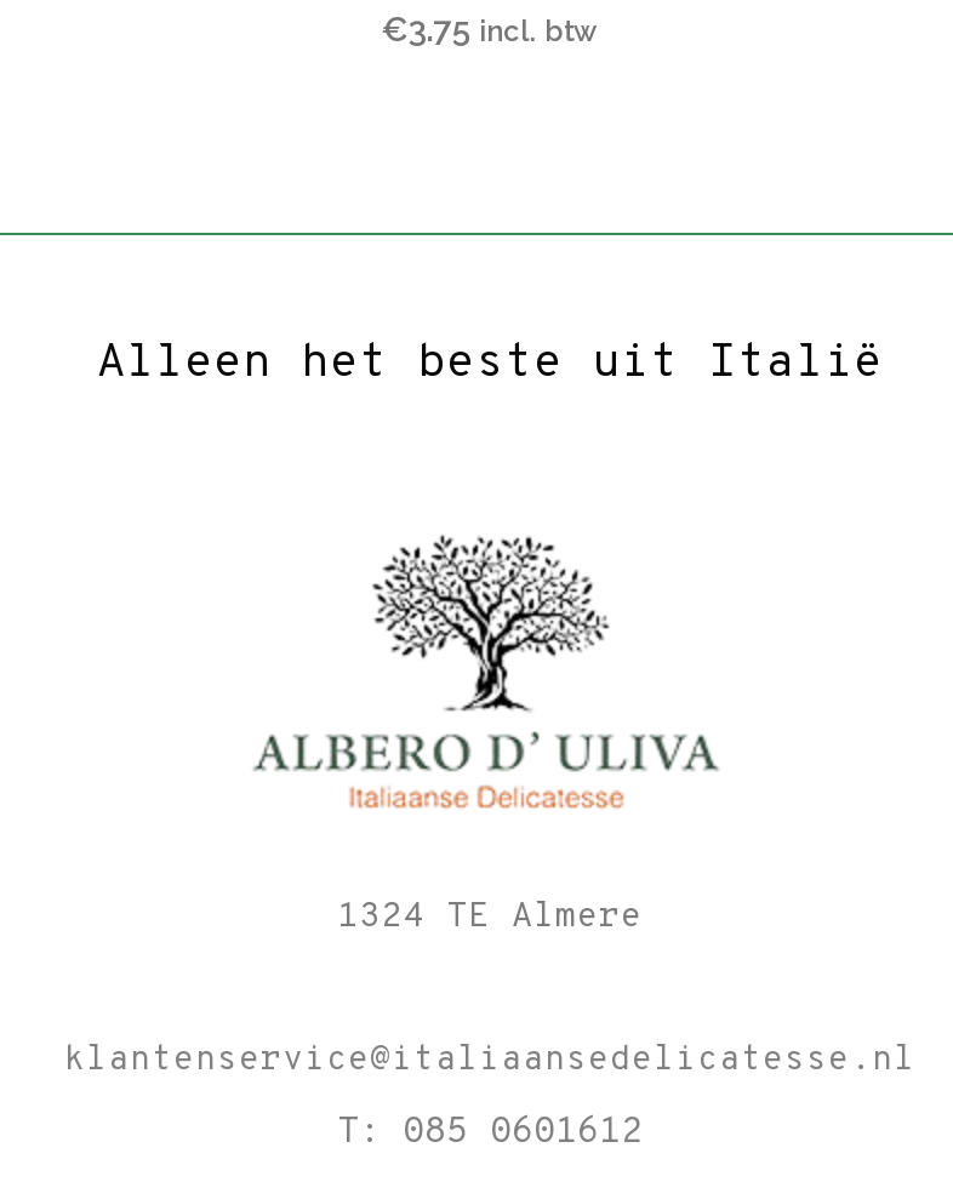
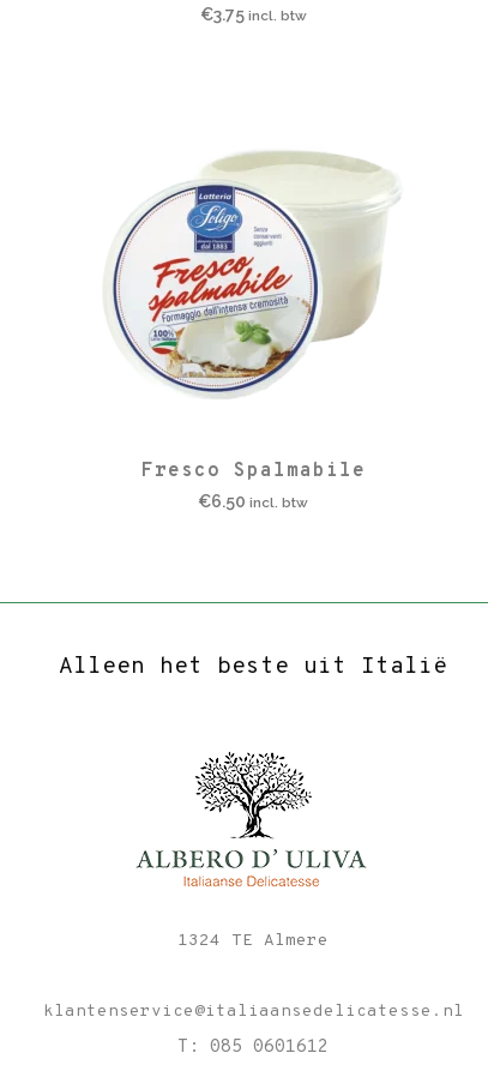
none -> [103,150,400,398] [image]
none -> [141,459,365,511] Fresco Spalmabile | €6.50 incl. btw

